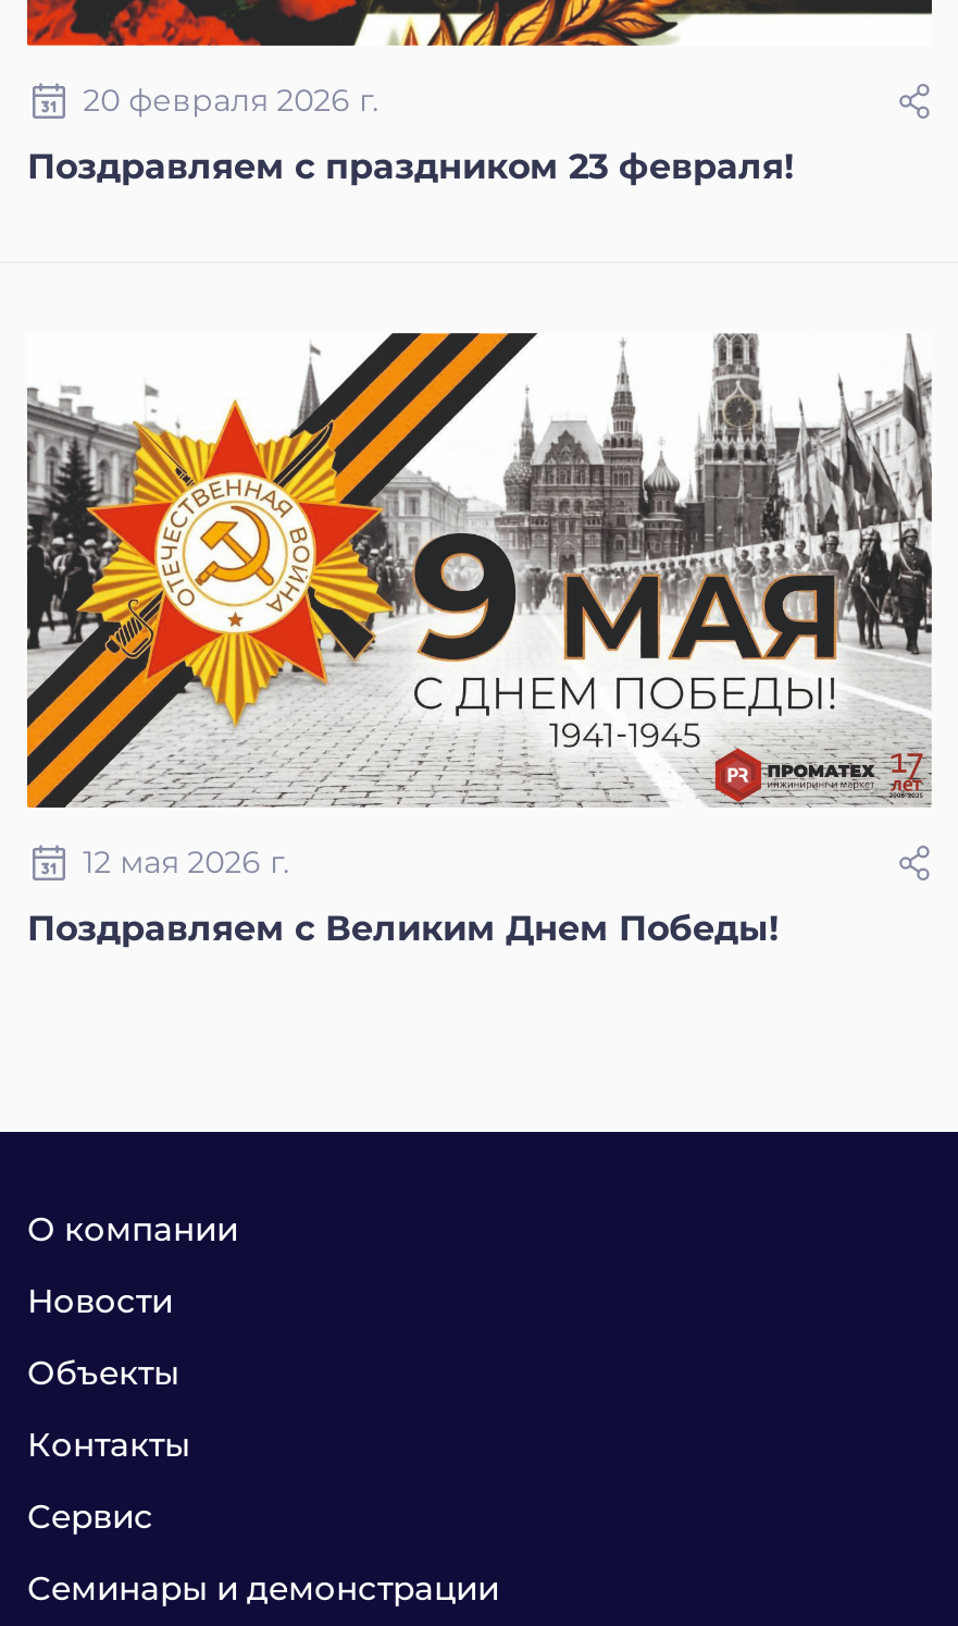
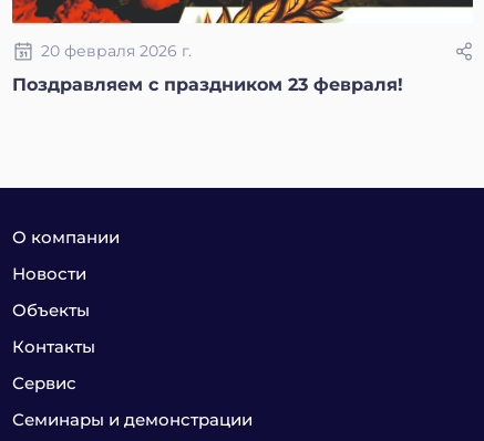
[25,331,932,950] [image] | 12 мая 2026 г. | Поздравляем с Великим Днем Победы! -> none

